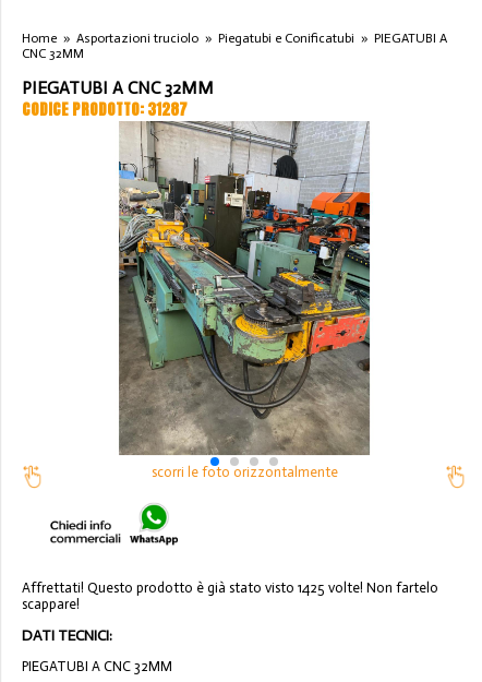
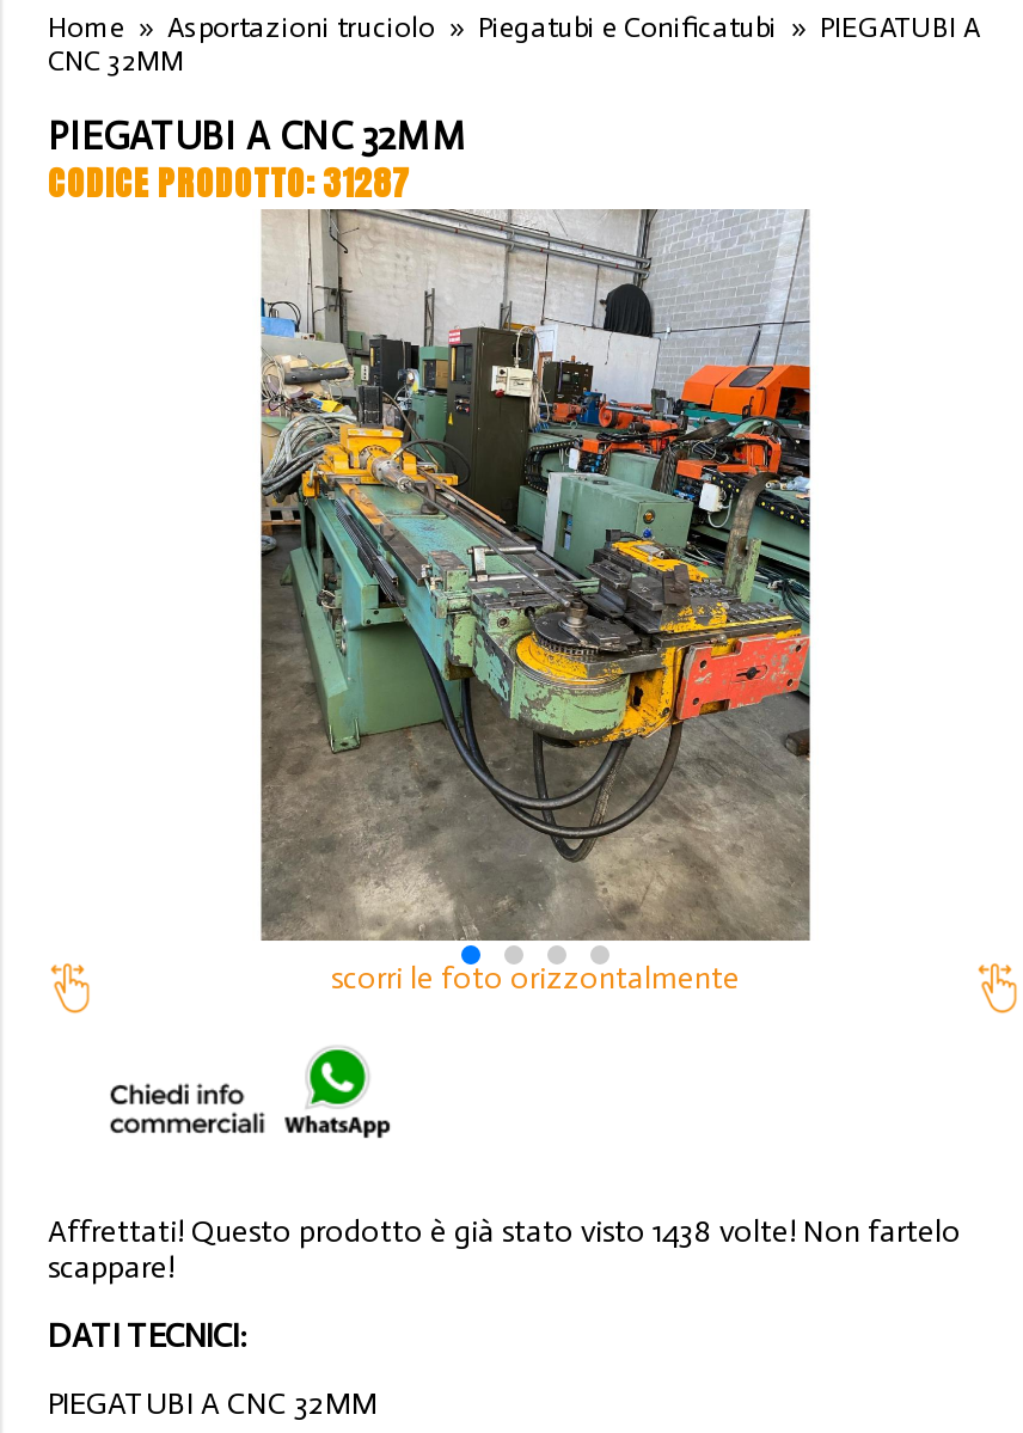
[22,580,438,596] Affrettati! Questo prodotto è già stato visto 1425 volte! Non fartelo -> [48,1214,961,1250] Affrettati! Questo prodotto è già stato visto 1438 volte! Non fartelo

